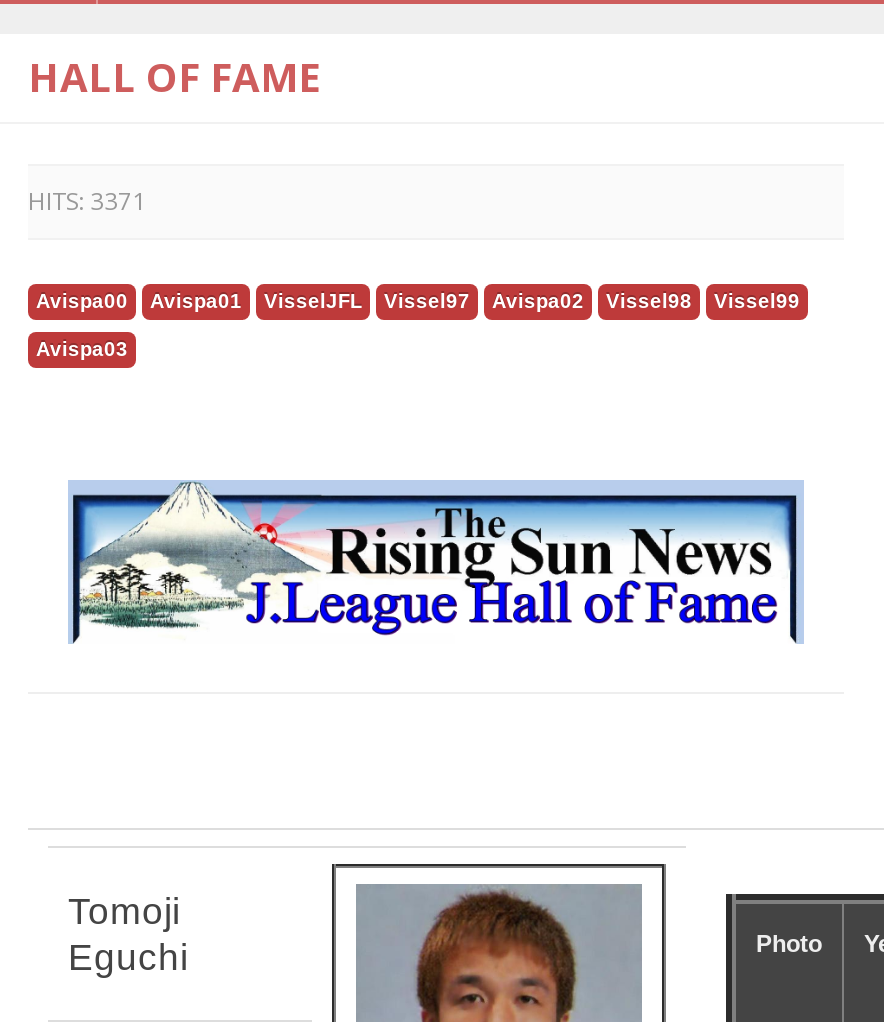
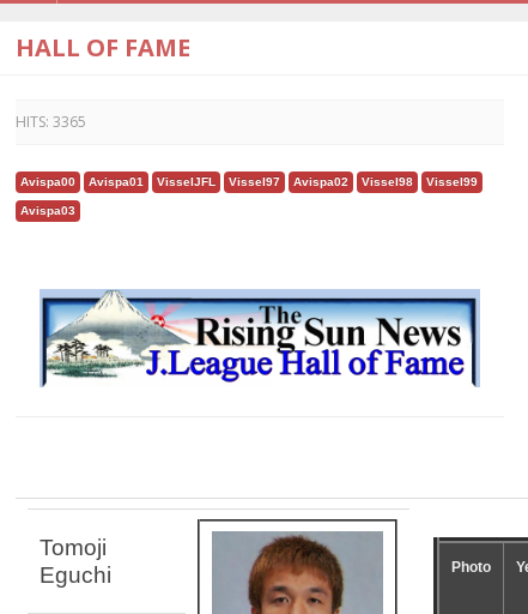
[28,184,146,218] HITS: 3371 -> [16,112,86,132] HITS: 3365

